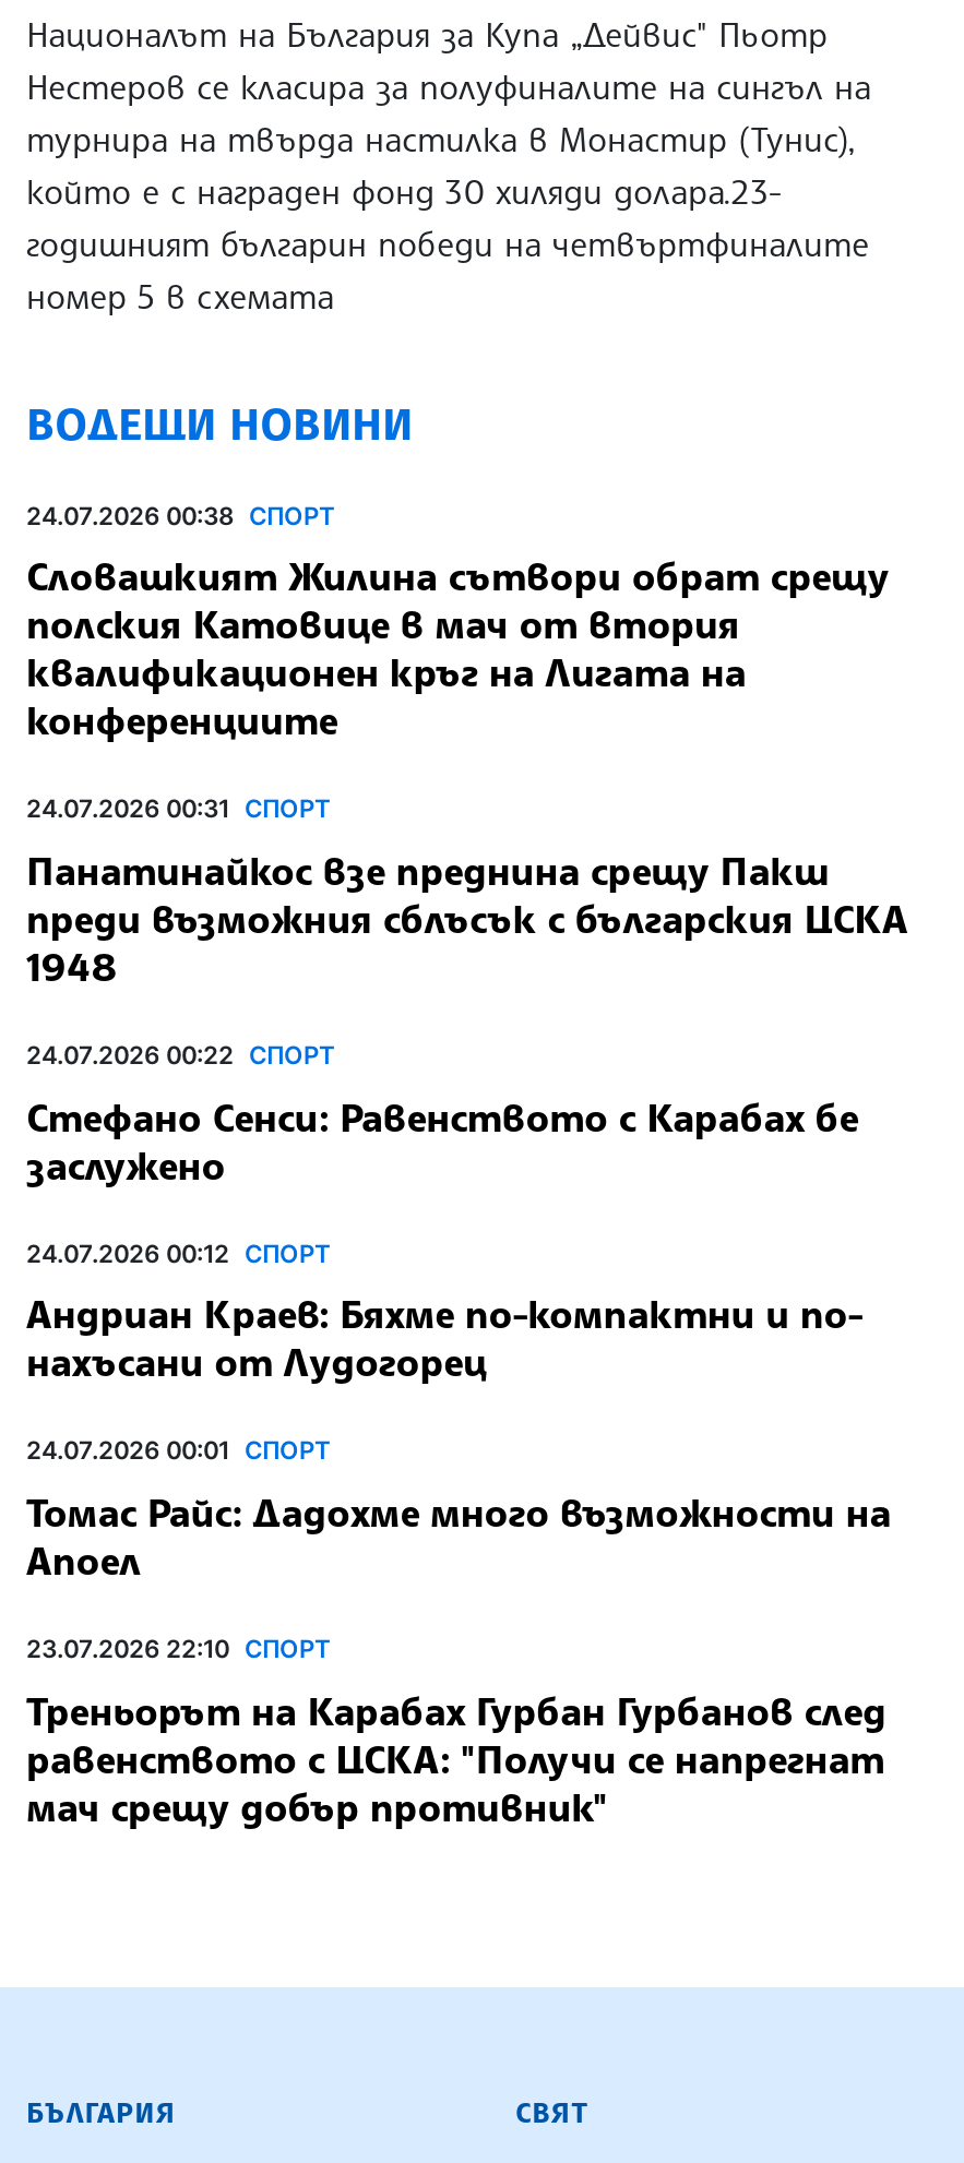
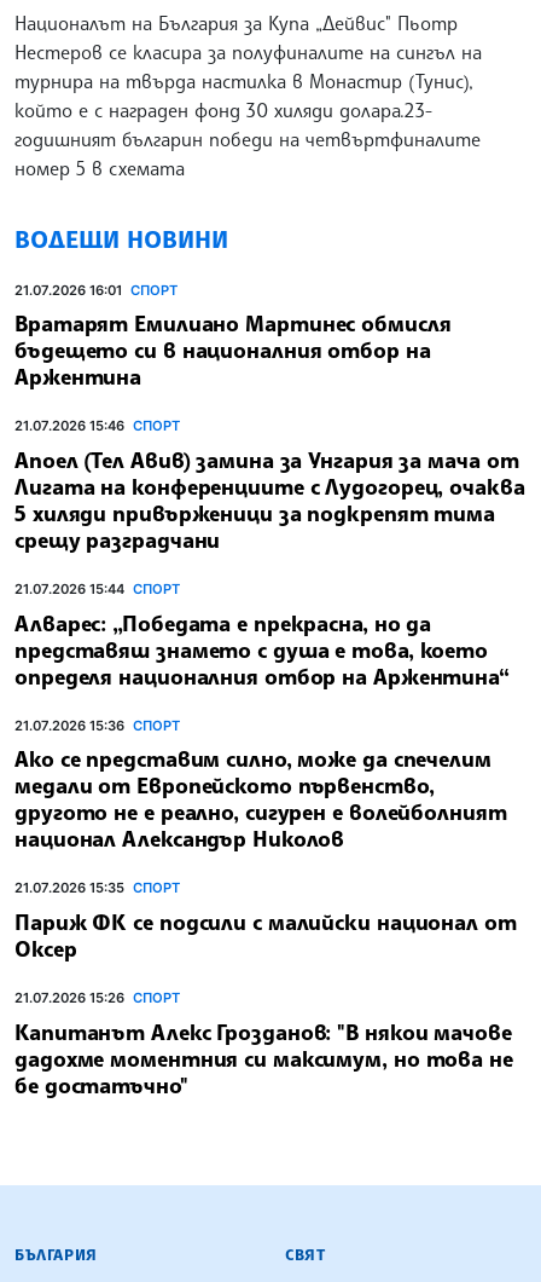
[26,500,889,744] 24.07.2026 00:38 СПОРТ | Словашкият Жилина сътвори обрат срещу | полския Катовице в мач от втория | квалификационен кръг на Лигата на | конференциите -> [14,281,451,390] 21.07.2026 16:01 СПОРТ | Вратарят Емилиано Мартинес обмисля | бъдещето си в националния отбор на | Аржентина
[26,794,908,990] 24.07.2026 00:31 СПОРТ | Панатинайкос взе преднина срещу Пакш | преди възможния сблъсък с българския ЦСКА | 1948 -> [14,418,525,553] 21.07.2026 15:46 СПОРТ | Апоел (Тел Авив) замина за Унгария за мача от | Лигата на конференциите с Лудогорец, очаква | 5 хиляди привърженици за подкрепят тима | срещу разградчани
[26,1040,858,1188] 24.07.2026 00:22 СПОРТ | Стефано Сенси: Равенството с Карабах бе | заслужено -> [14,581,510,689] 21.07.2026 15:44 СПОРТ | Алварес: „Победата е прекрасна, но да | представяш знамето с душа е това, което | определя националния отбор на Аржентина“
[26,1238,863,1386] 24.07.2026 00:12 СПОРТ | Андриан Краев: Бяхме по-компактни и по- | нахъсани от Лудогорец -> [14,717,507,852] 21.07.2026 15:36 СПОРТ | Ако се представим силно, може да спечелим | медали от Европейското първенство, | другото не е реално, сигурен е волейболният | национал Александър Николов
[26,1436,891,1584] 24.07.2026 00:01 СПОРТ | Томас Райс: Дадохме много възможности на | Апоел -> [14,880,517,961] 21.07.2026 15:35 СПОРТ | Париж ФК се подсили с малийски национал от | Оксер
[26,1634,886,1829] 23.07.2026 22:10 СПОРТ | Треньорът на Карабах Гурбан Гурбанов след | равенството с ЦСКА: "Получи се напрегнат | мач срещу добър противник" -> [14,989,513,1098] 21.07.2026 15:26 СПОРТ | Капитанът Алекс Грозданов: "В някои мачове | дадохме моментния си максимум, но това не | бе достатъчно"

